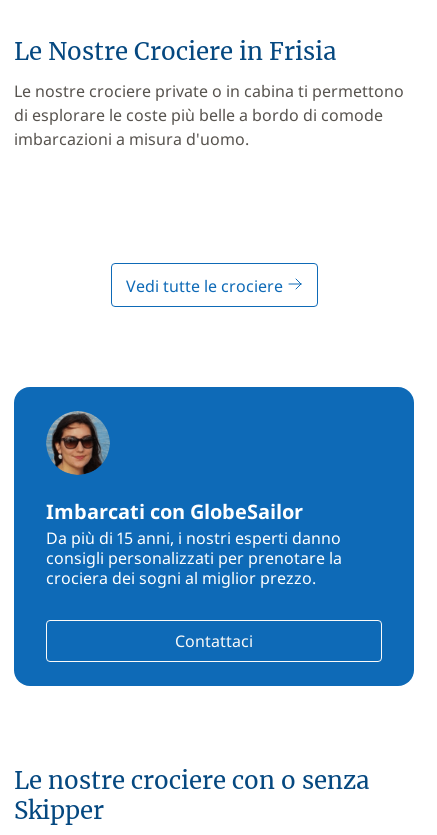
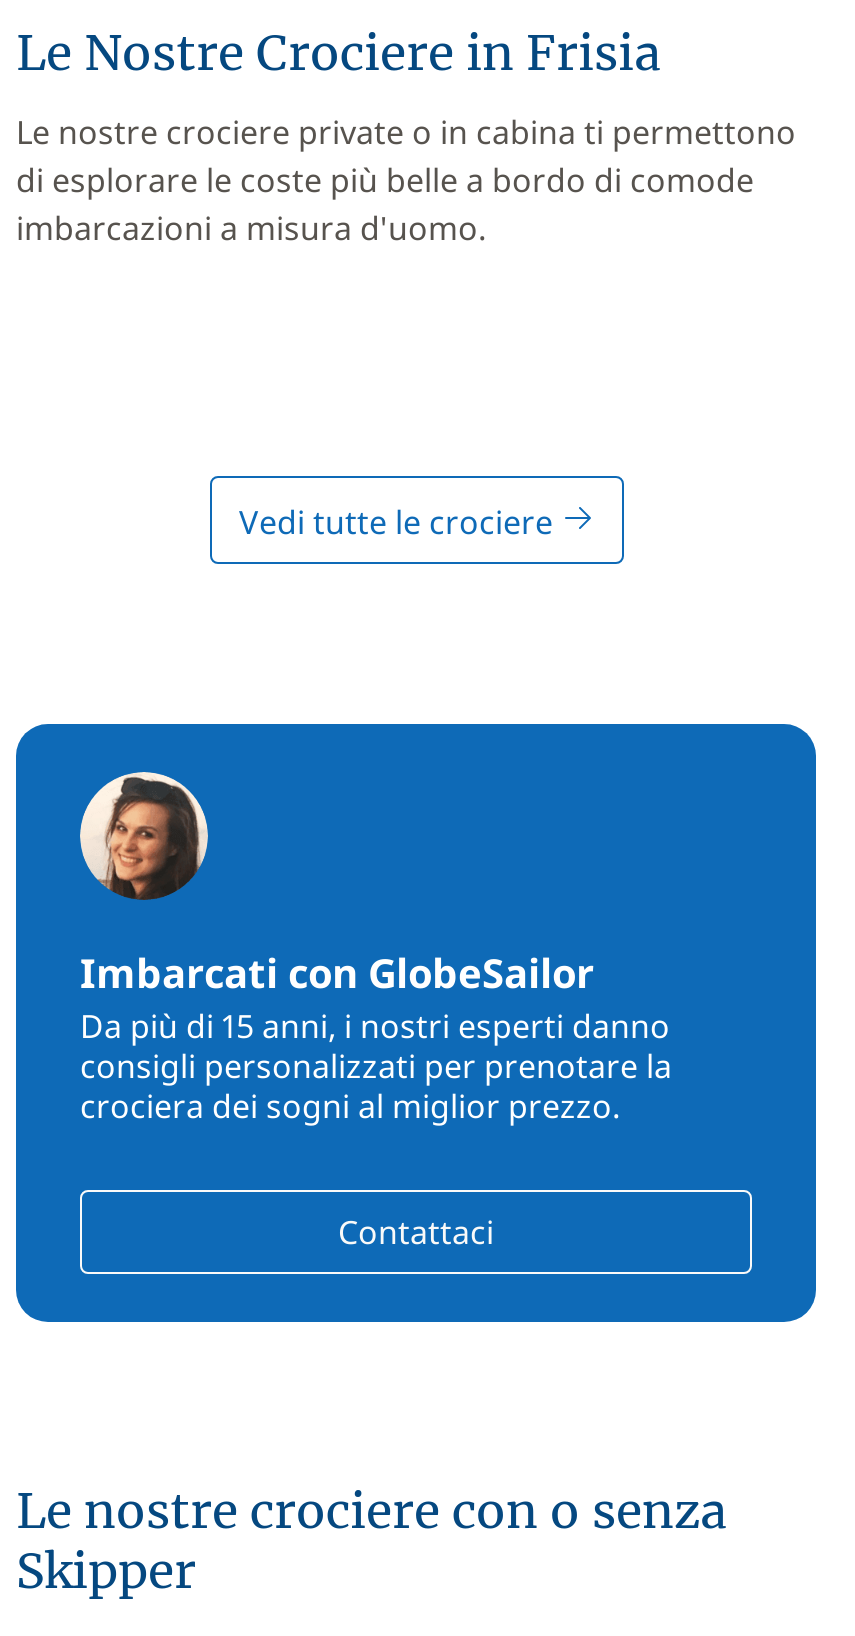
[47,412,109,476] [image] -> [80,772,208,900] [image]

